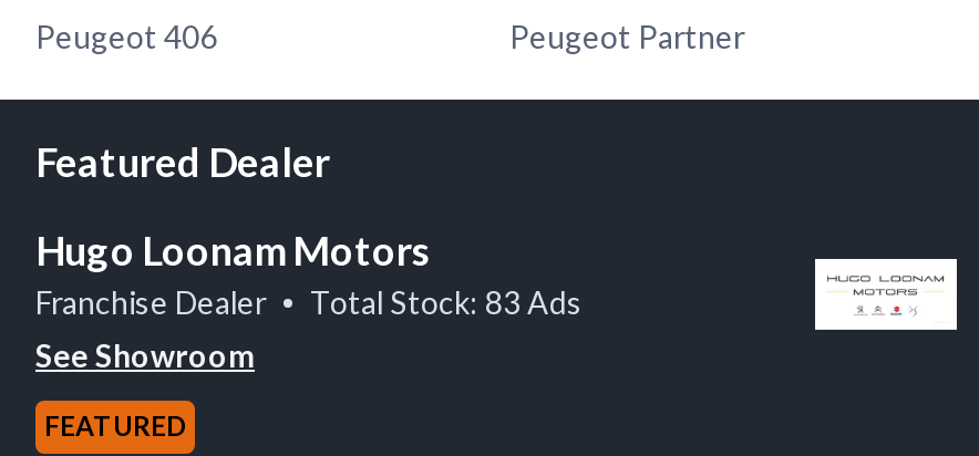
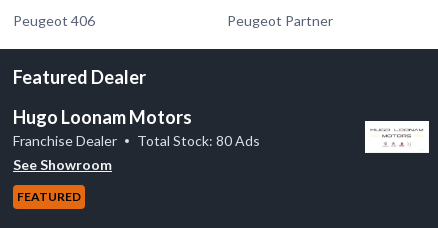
[310,283,583,321] Total Stock: 83 Ads -> [137,132,260,149] Total Stock: 80 Ads

